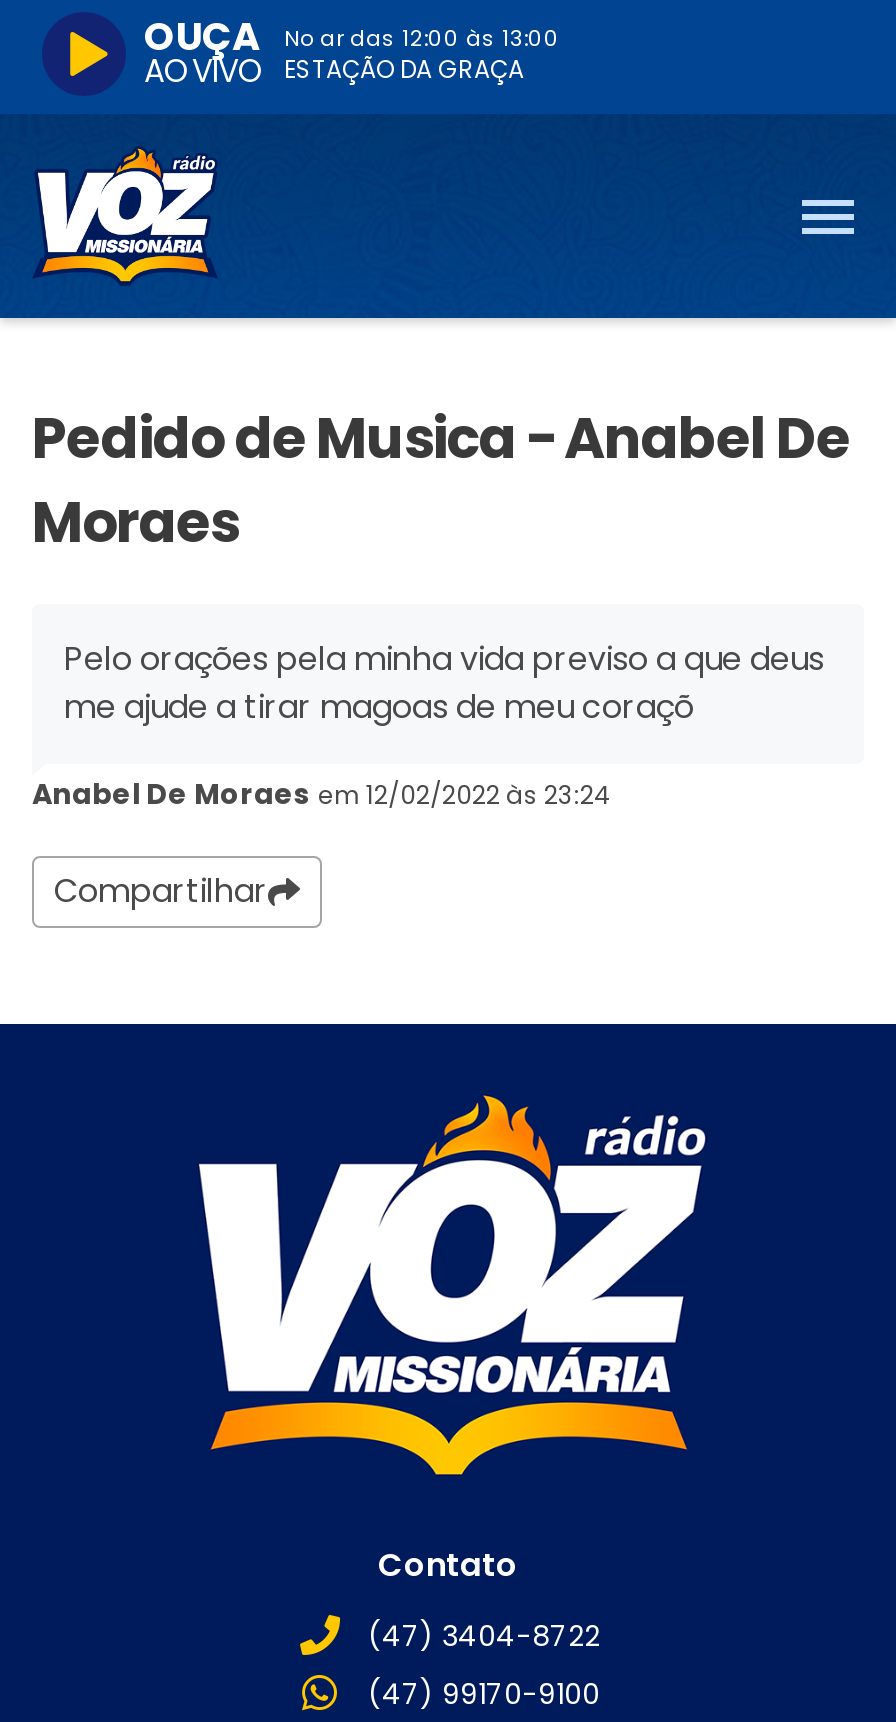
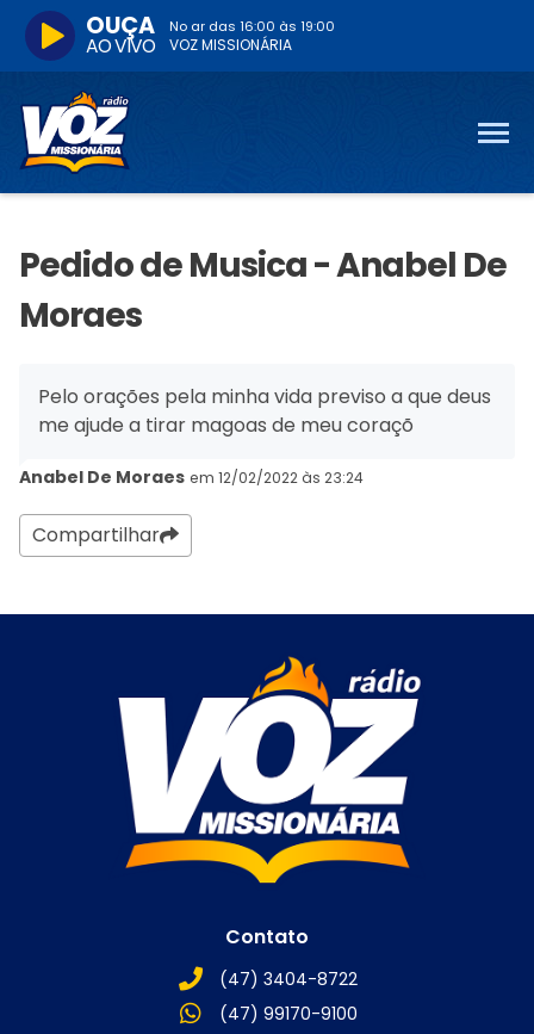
[284,22,560,86] No ar das 12:00 às 13:00 | ESTAÇÃO DA GRAÇA -> [169,17,335,55] No ar das 16:00 às 19:00 | VOZ MISSIONÁRIA

